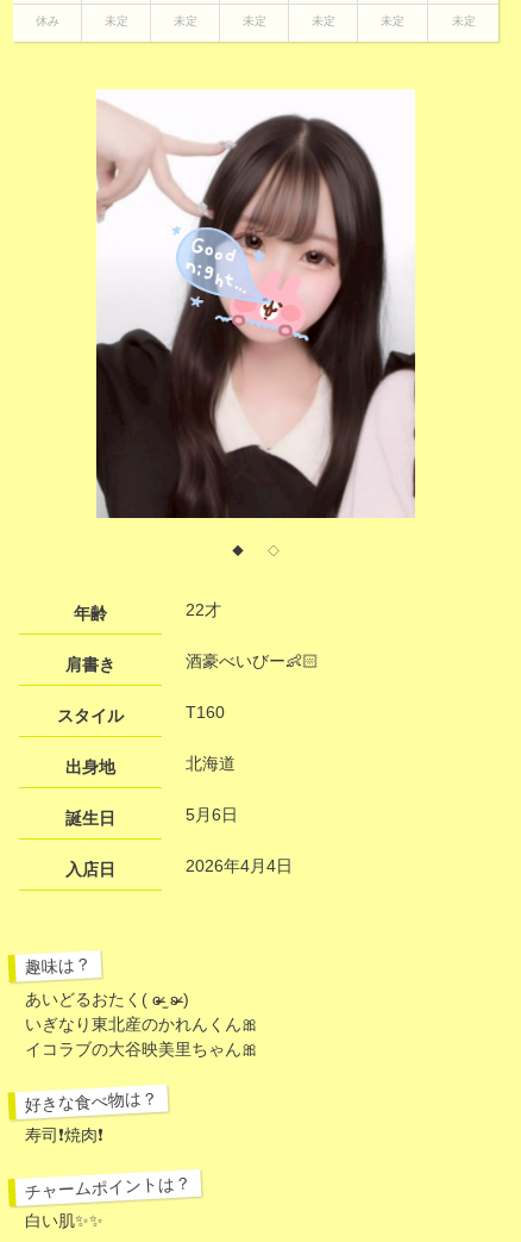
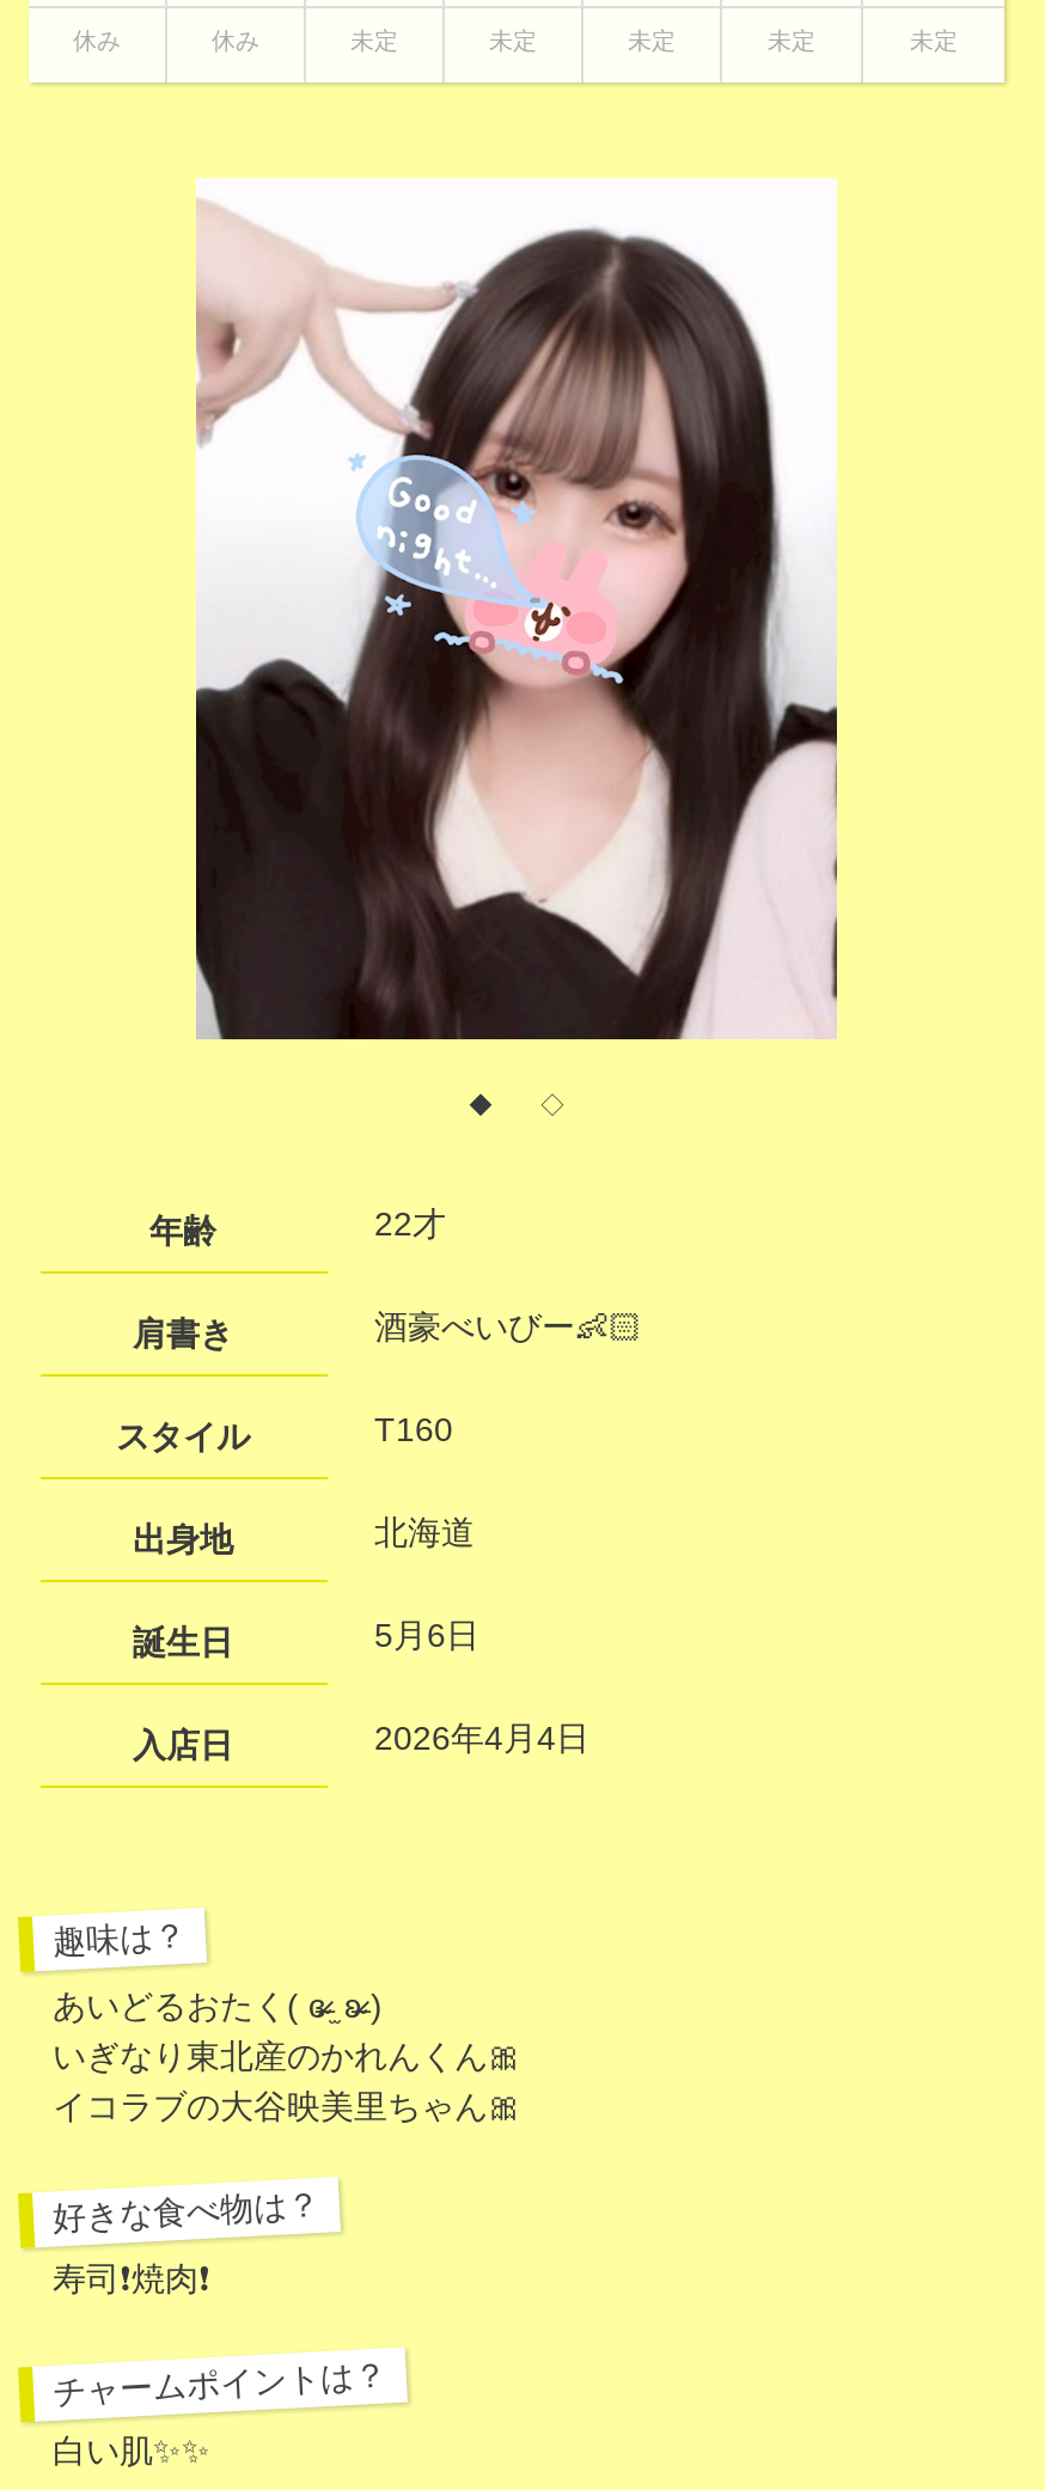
[104,14,128,27] 未定 -> [212,28,259,54] 休み

